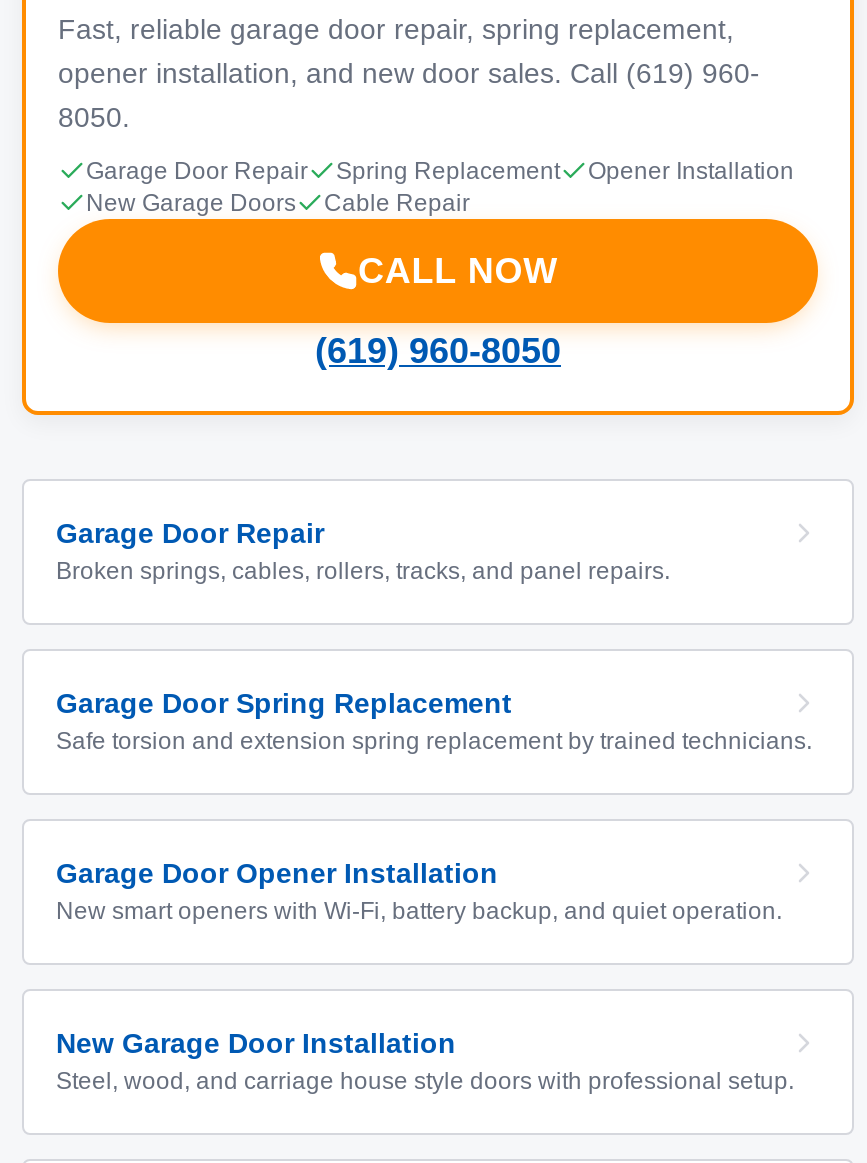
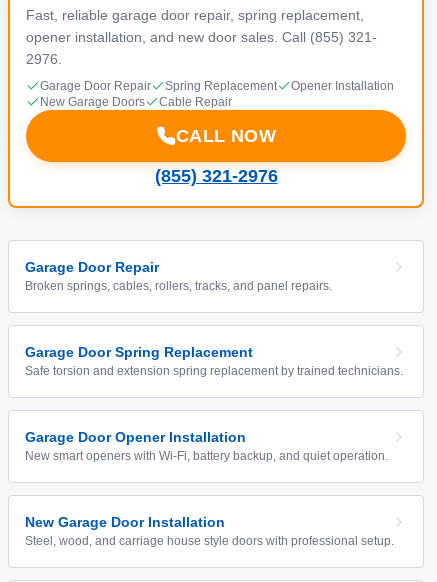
[58,57,760,89] opener installation, and new door sales. Call (619) 960- -> [26,29,377,45] opener installation, and new door sales. Call (855) 321-
[58,101,130,133] 8050. -> [26,51,62,67] 2976.
[315,331,561,371] (619) 960-8050 -> [154,166,277,186] (855) 321-2976

